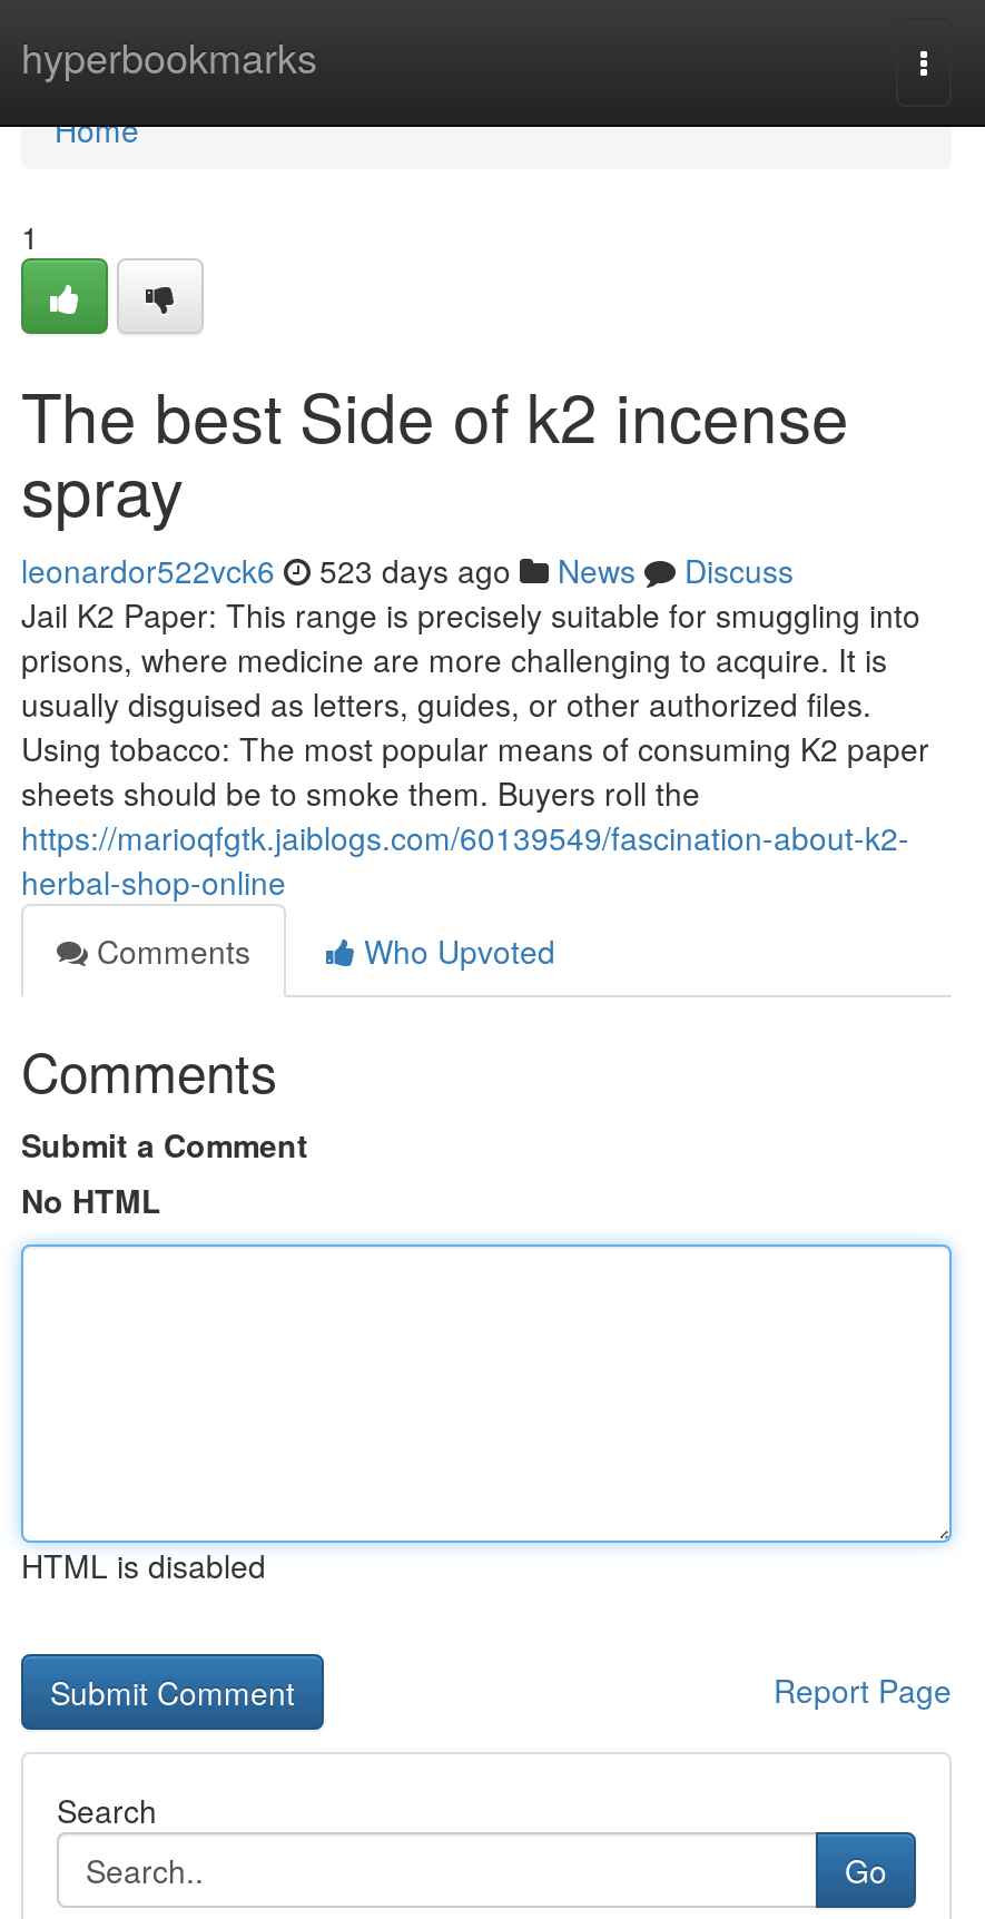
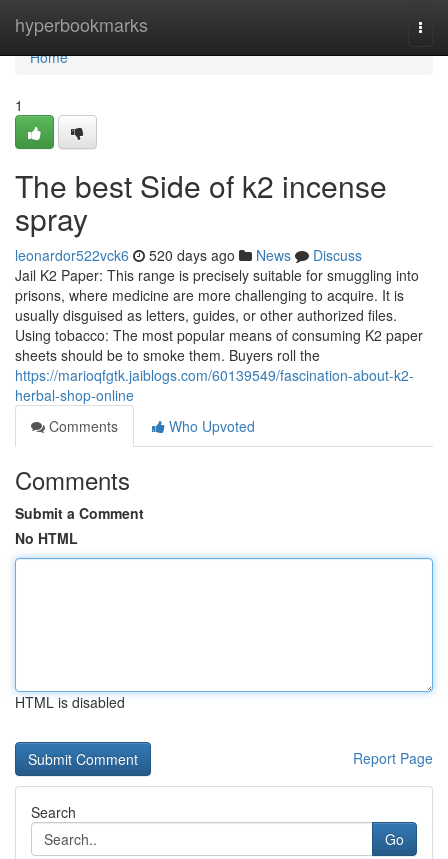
[21,548,794,592] leonardor522vck6 523 days ago News Discuss -> [15,245,362,265] leonardor522vck6 520 days ago News Discuss

